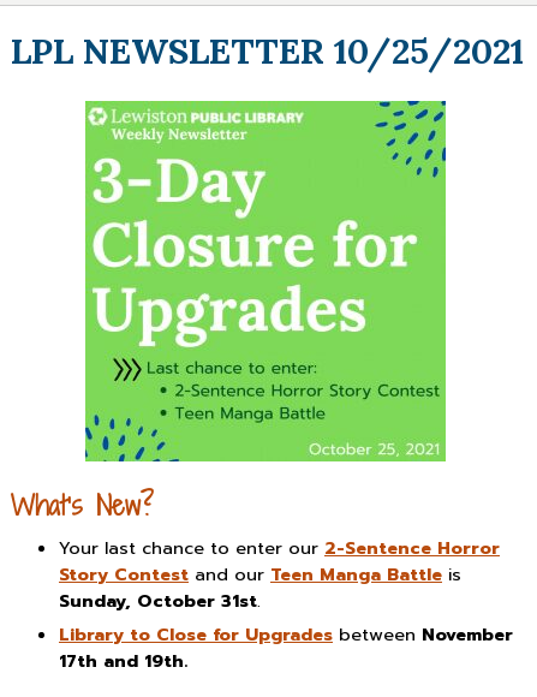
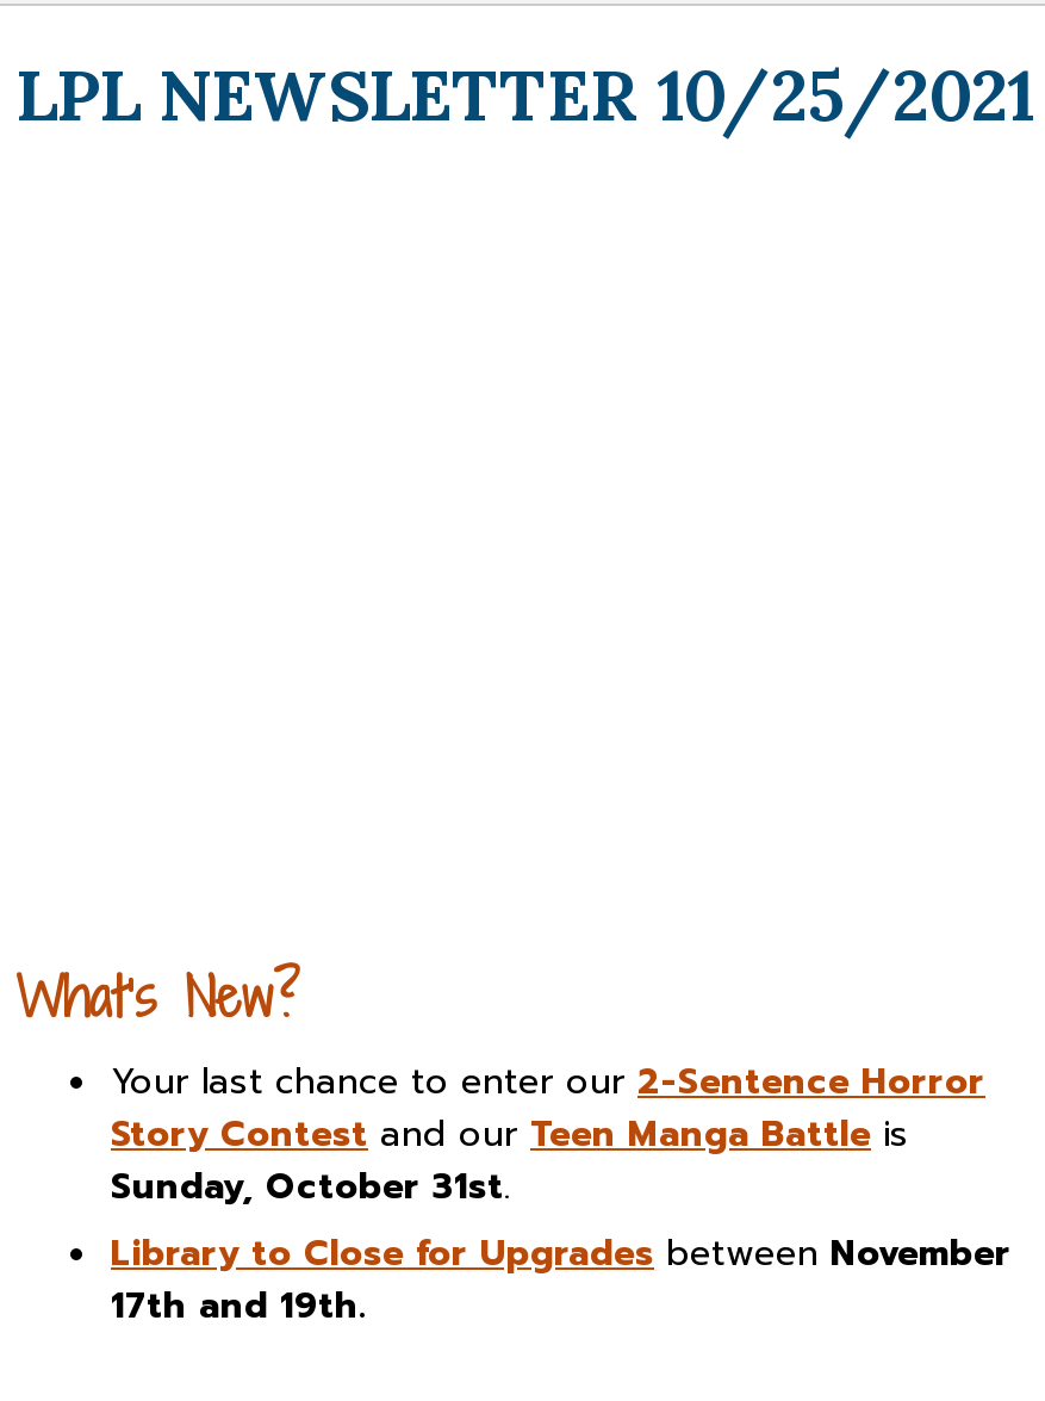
[84,100,447,463] [image] -> none

